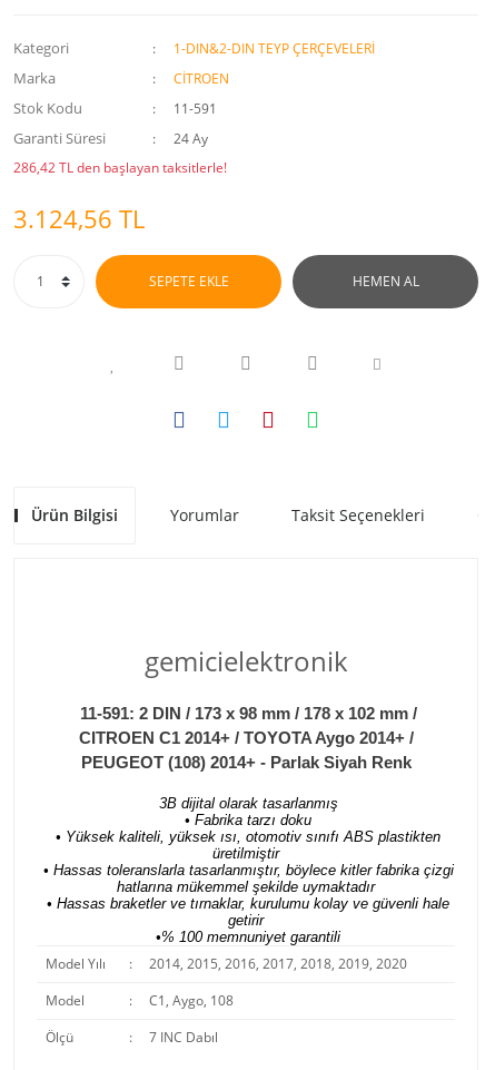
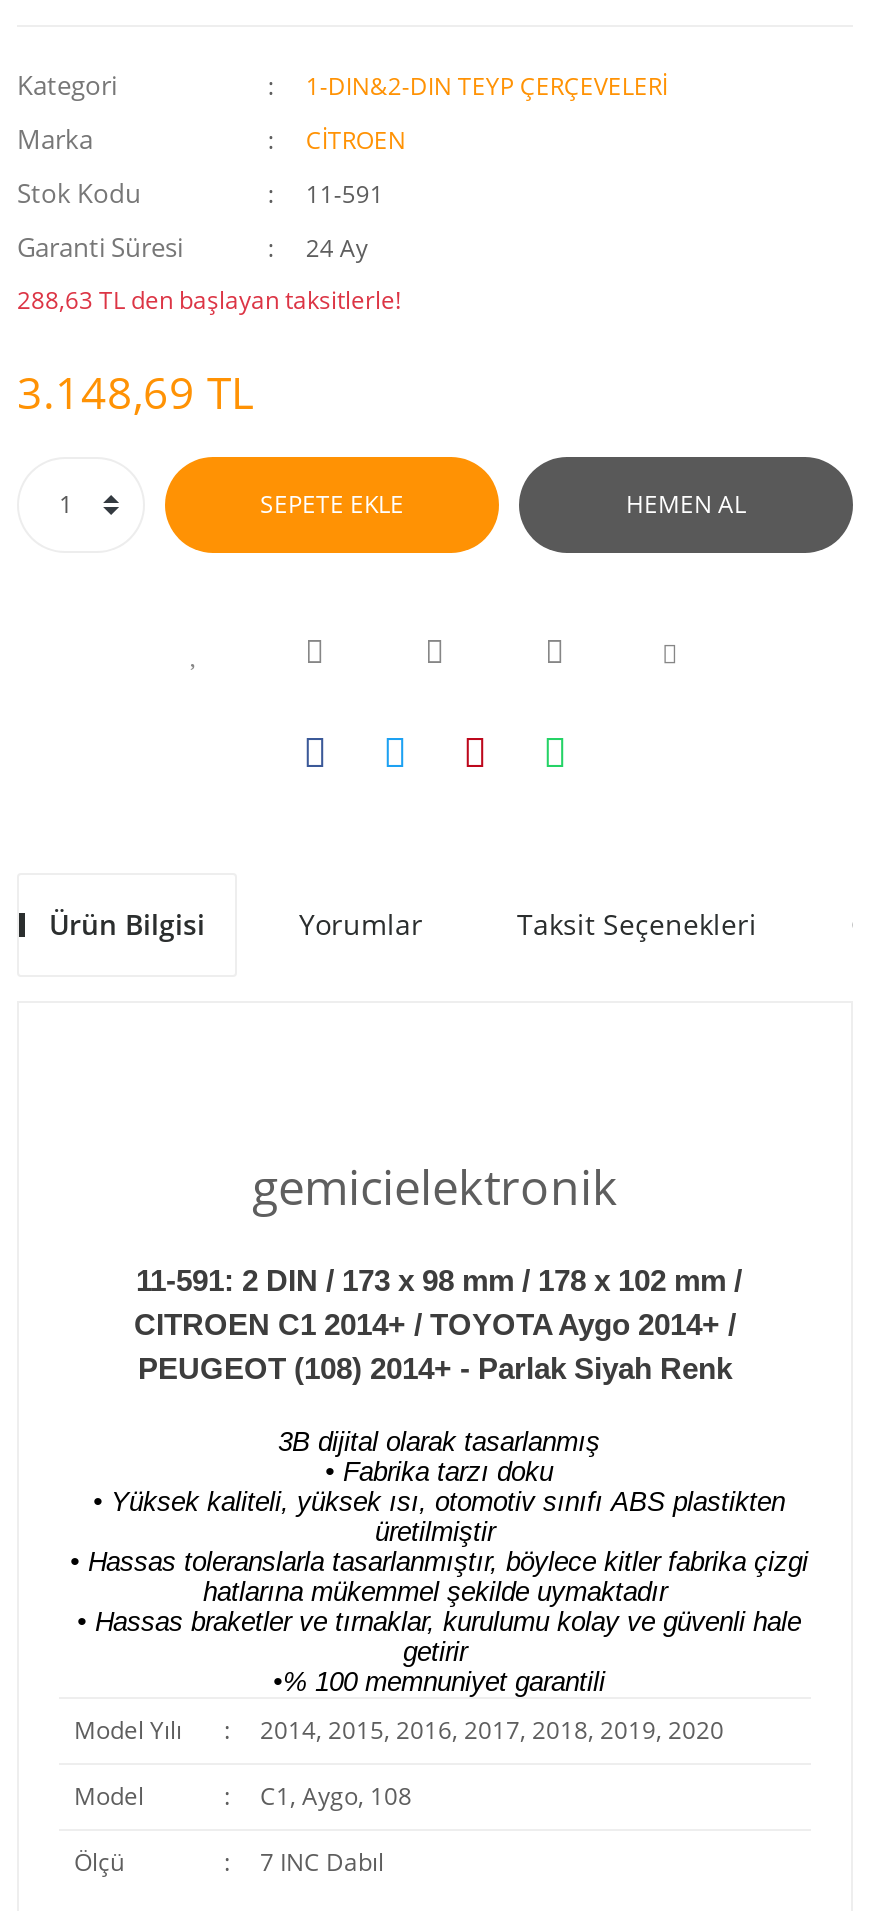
[13,158,227,177] 286,42 TL den başlayan taksitlerle! -> [17,283,401,317] 288,63 TL den başlayan taksitlerle!
[13,202,145,235] 3.124,56 TL -> [17,361,253,421] 3.148,69 TL

